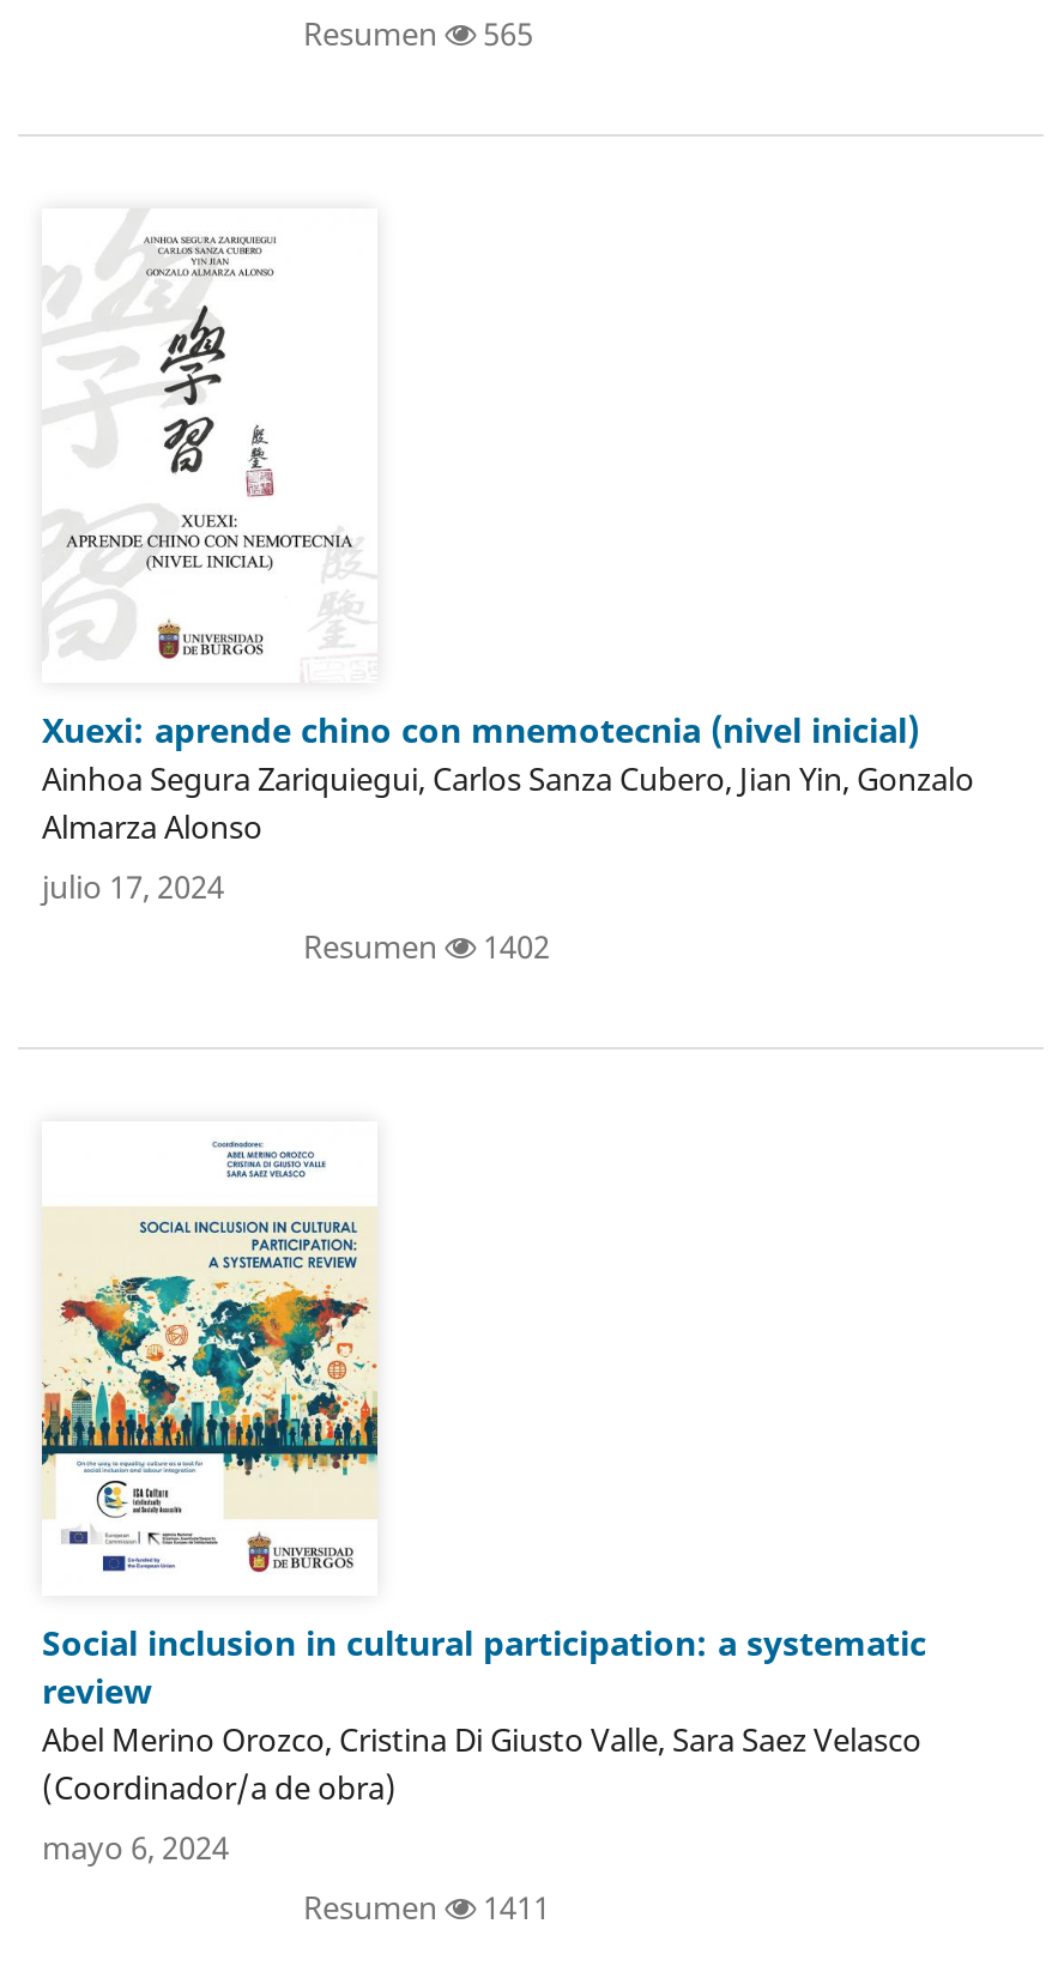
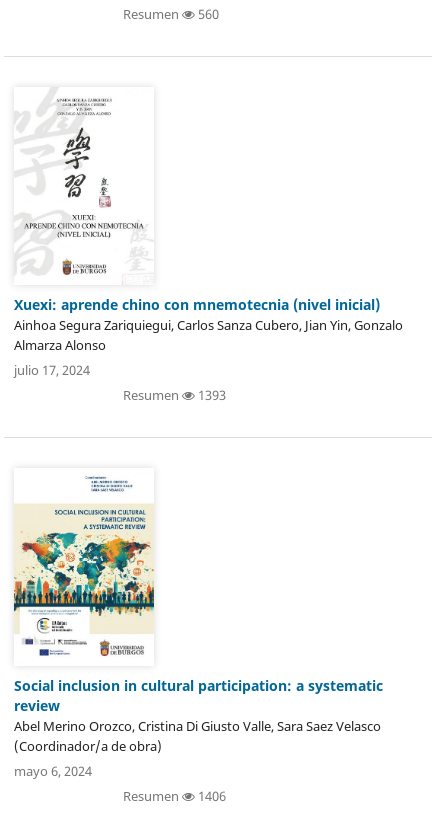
[303,13,533,56] Resumen 565 -> [123,5,219,23] Resumen 560
[303,926,550,969] Resumen 1402 -> [123,386,226,404] Resumen 1393
[303,1886,550,1929] Resumen 1411 -> [123,787,226,805] Resumen 1406

